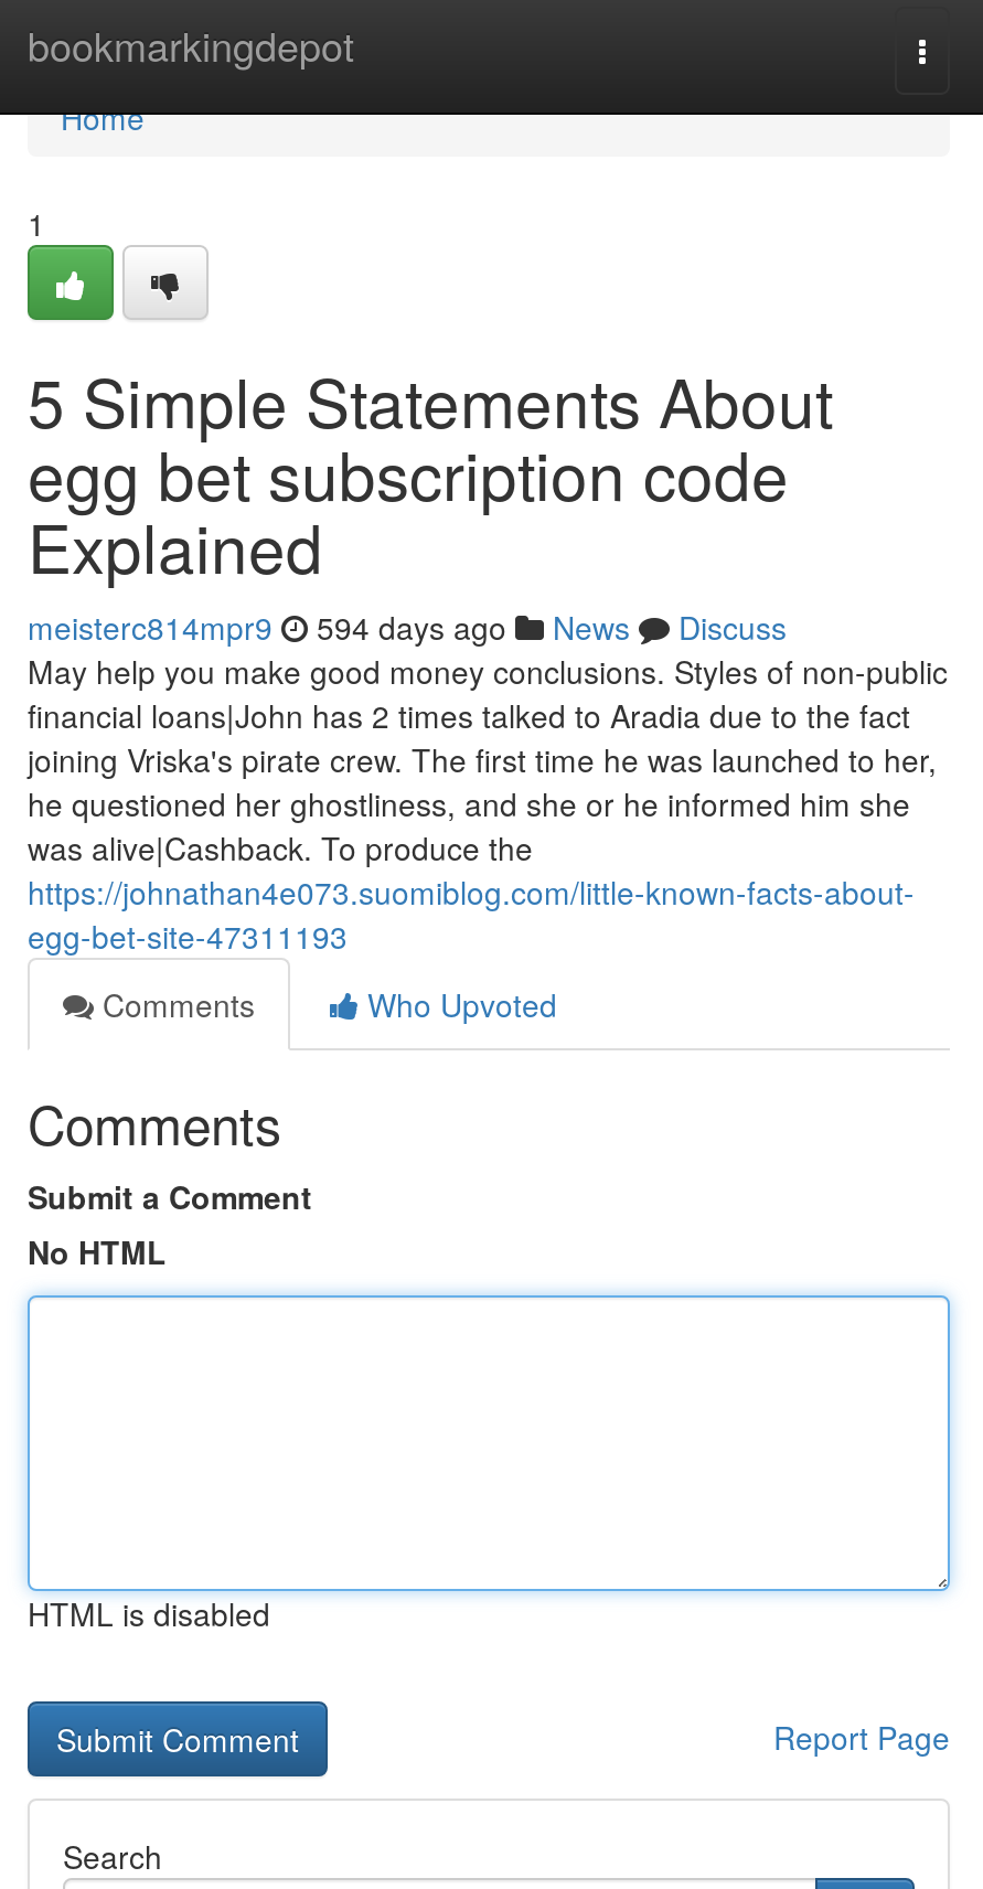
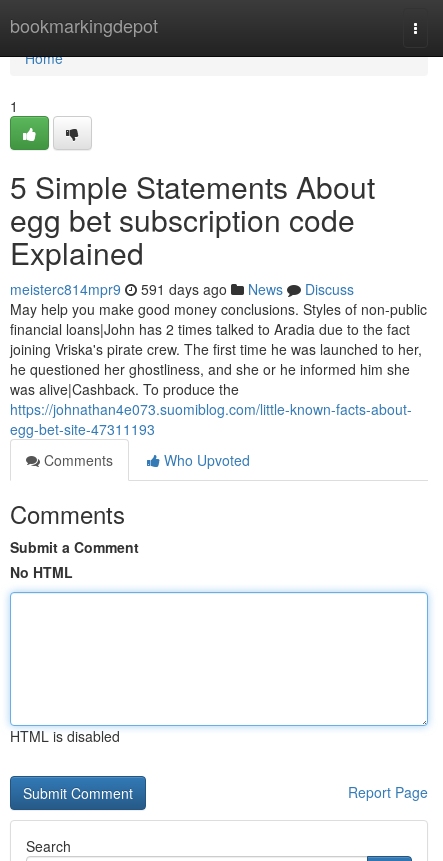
[28,605,787,649] meisterc814mpr9 594 days ago News Discuss -> [10,279,354,299] meisterc814mpr9 591 days ago News Discuss

